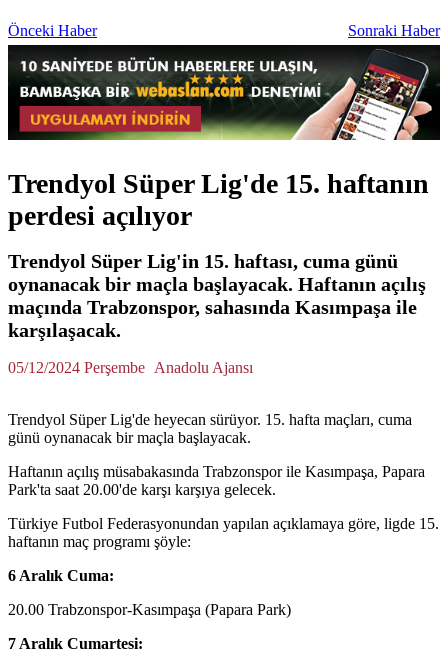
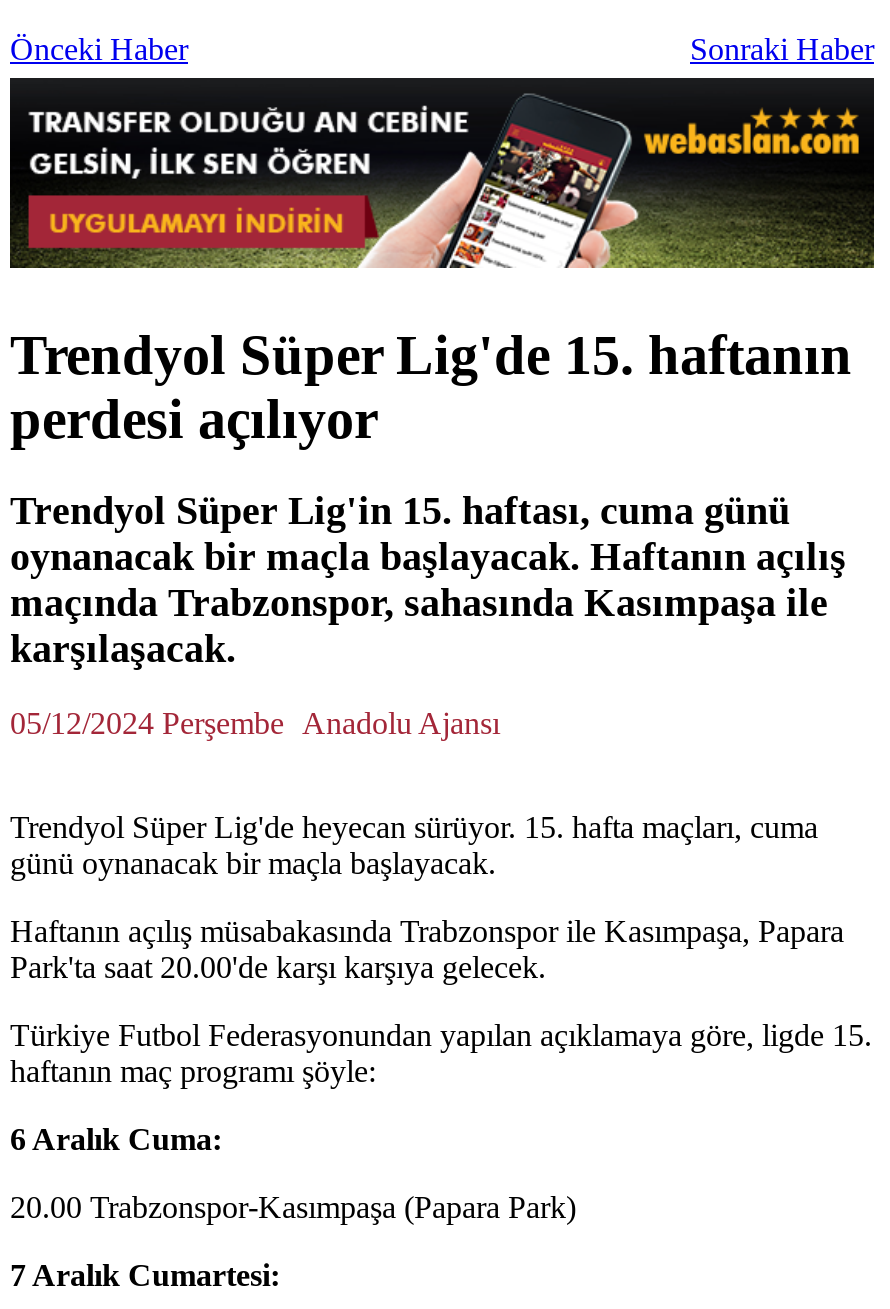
[10,53,440,141] [image] -> [12,92,874,270] [image]

